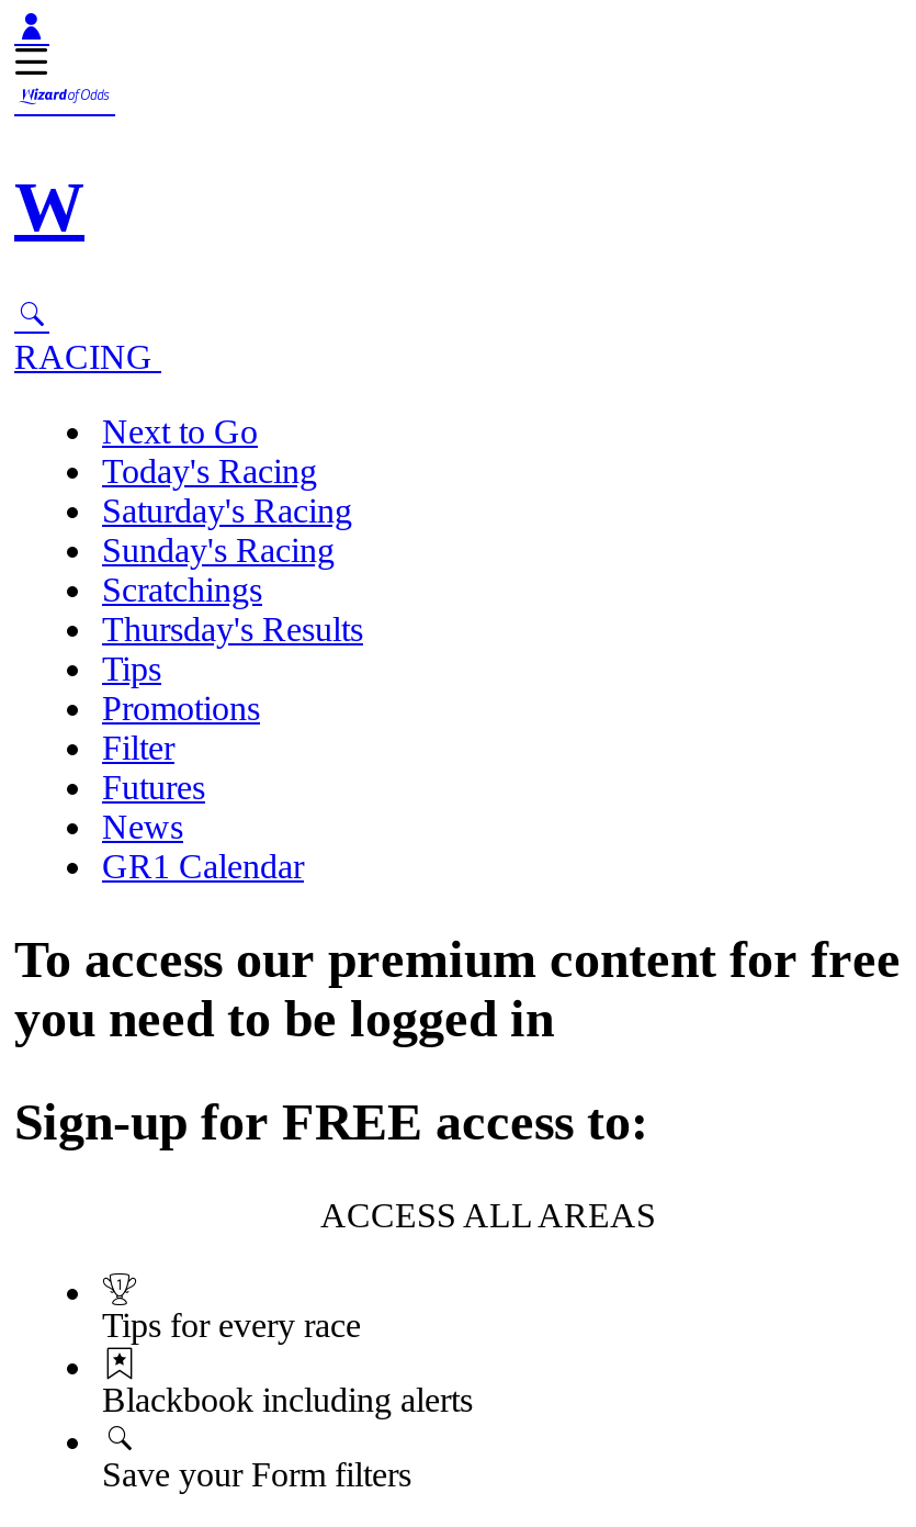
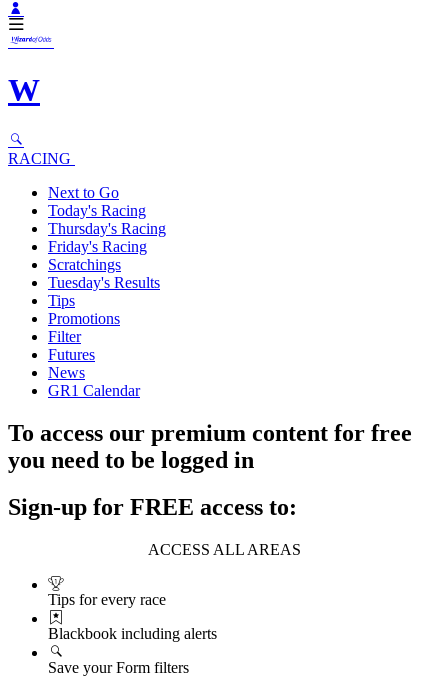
[102,492,352,529] Saturday's Racing -> [48,220,166,237] Thursday's Racing
[102,531,335,568] Sunday's Racing -> [48,238,147,255] Friday's Racing
[102,610,363,647] Thursday's Results -> [48,274,160,291] Tuesday's Results

